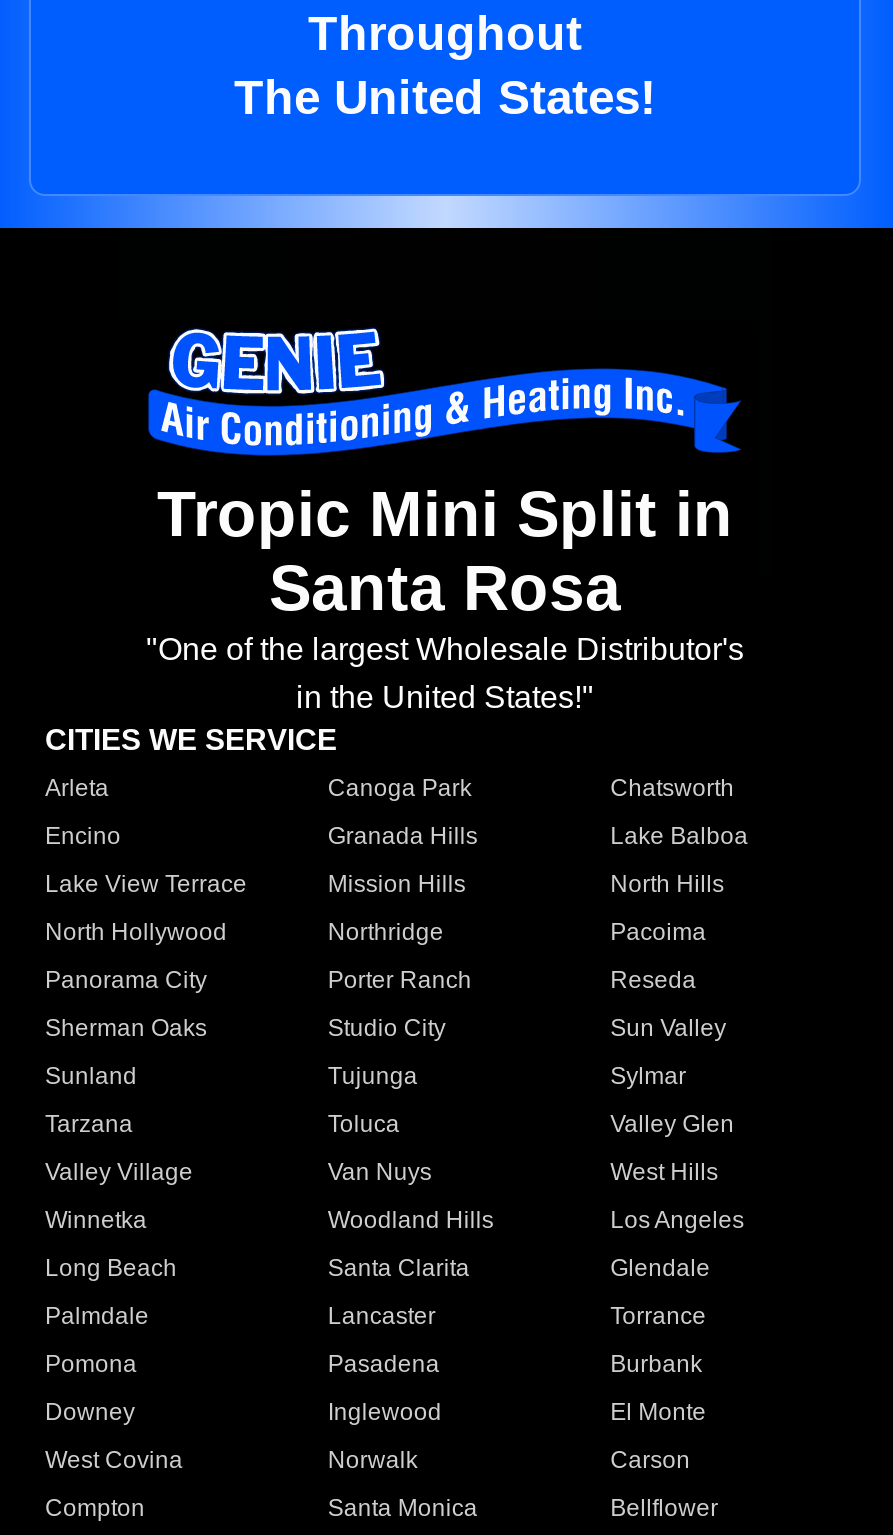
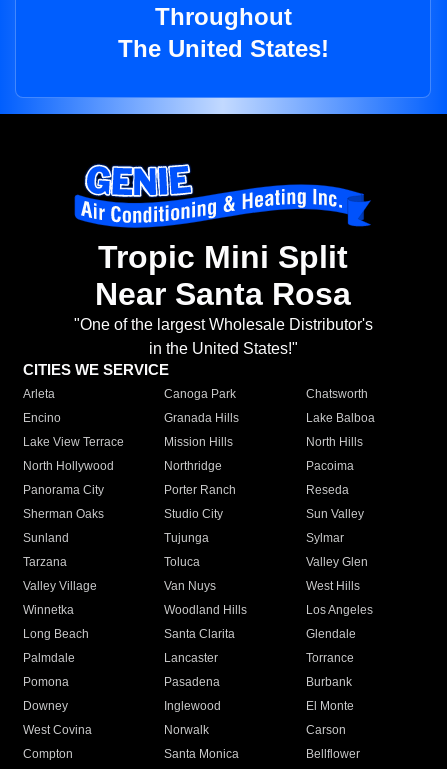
[157,479,733,625] Tropic Mini Split in | Santa Rosa -> [95,239,351,312] Tropic Mini Split | Near Santa Rosa

